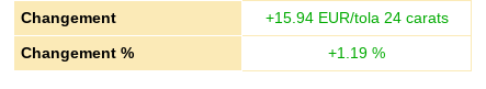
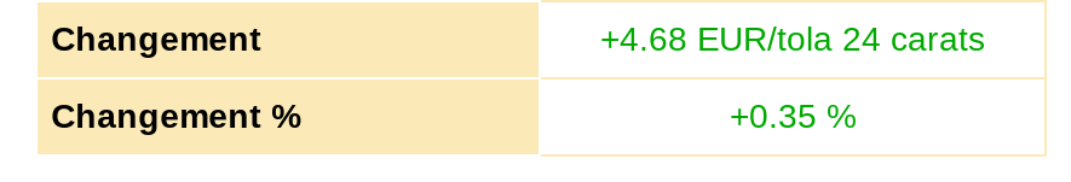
[265,9,448,26] +15.94 EUR/tola 24 carats -> [600,19,985,58] +4.68 EUR/tola 24 carats
[328,44,385,62] +1.19% -> [730,96,856,135] +0.35%

